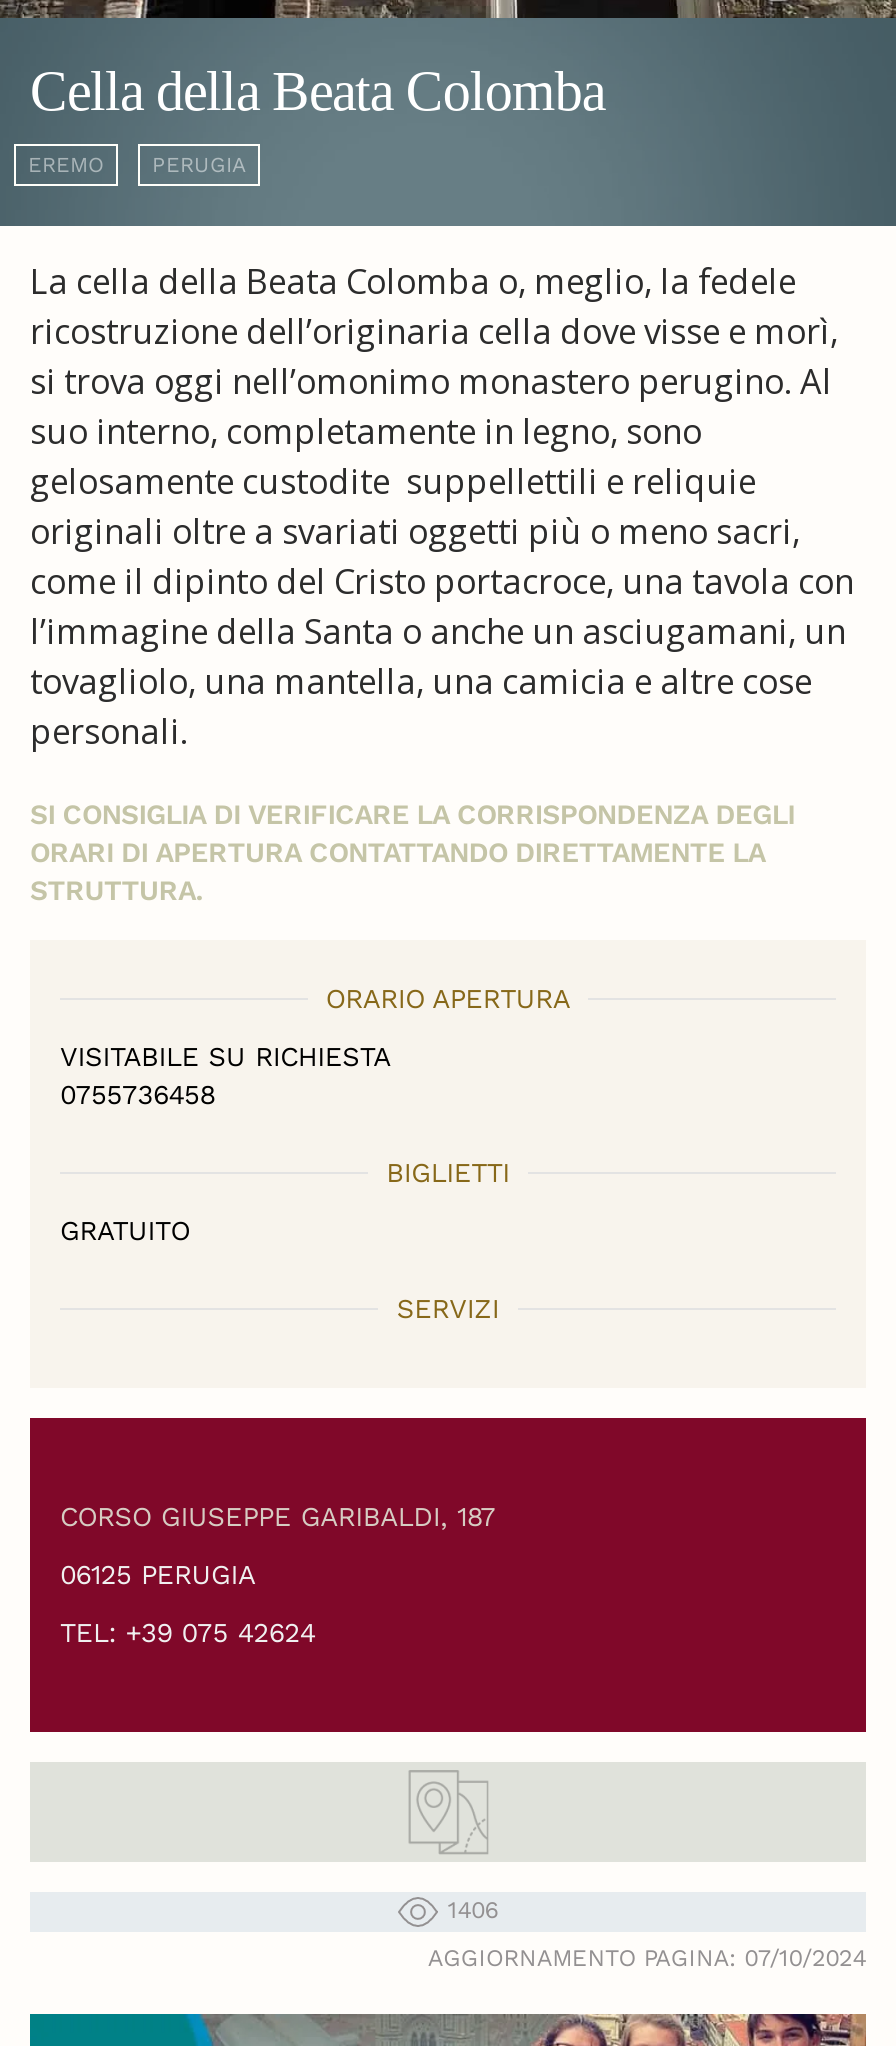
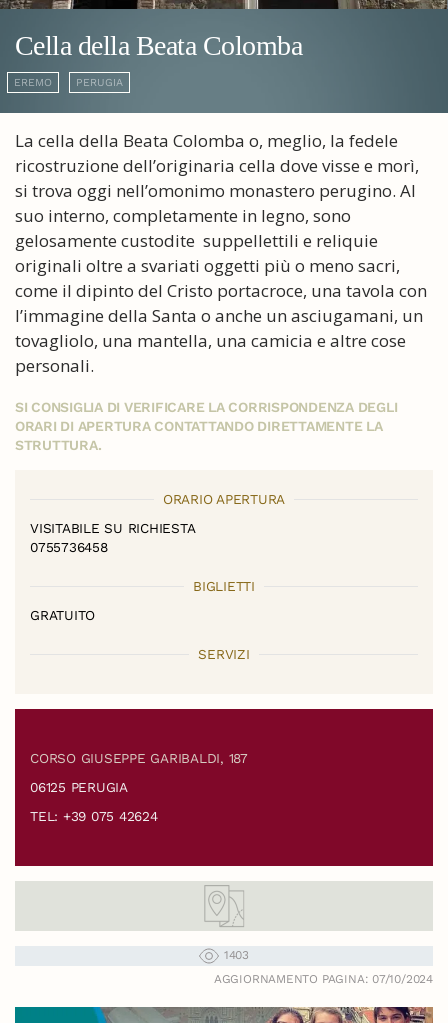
[448,1896,498,1924] 1406 -> [224,948,249,962] 1403

